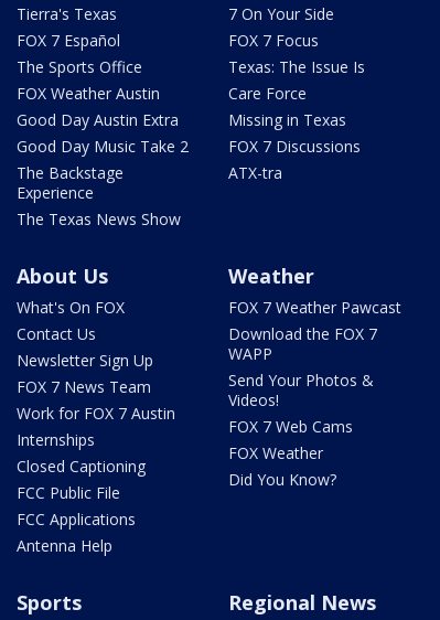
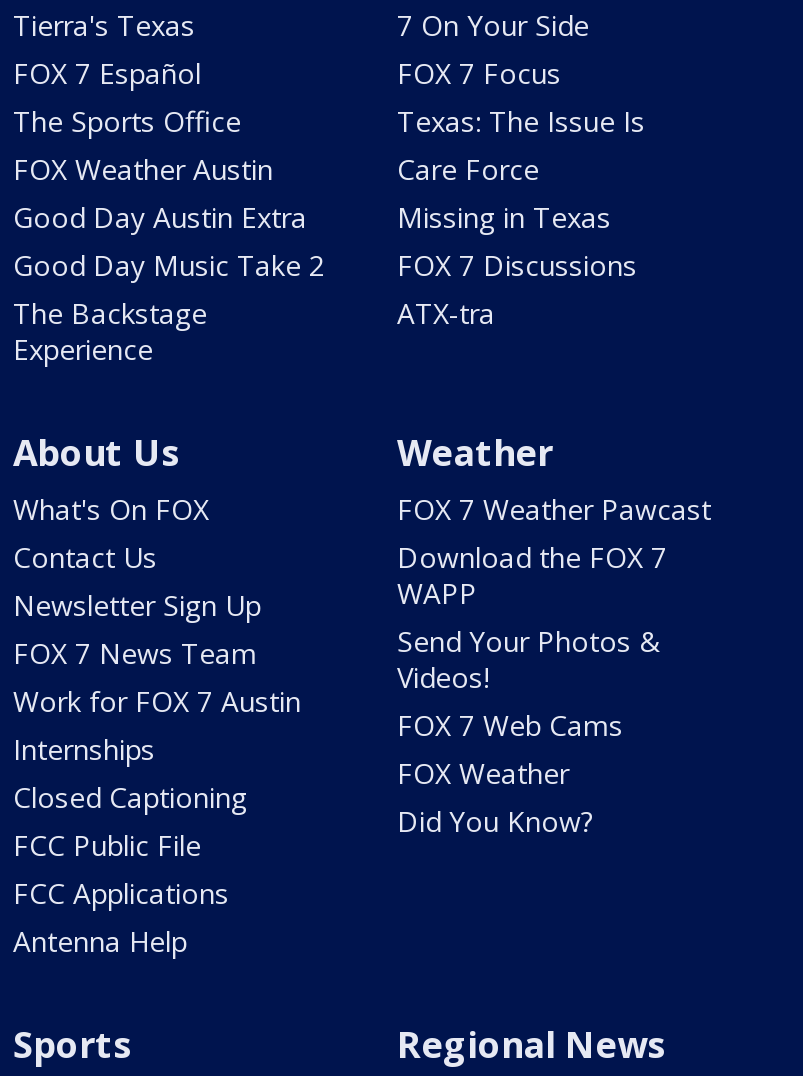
[17,208,181,229] The Texas News Show -> none

